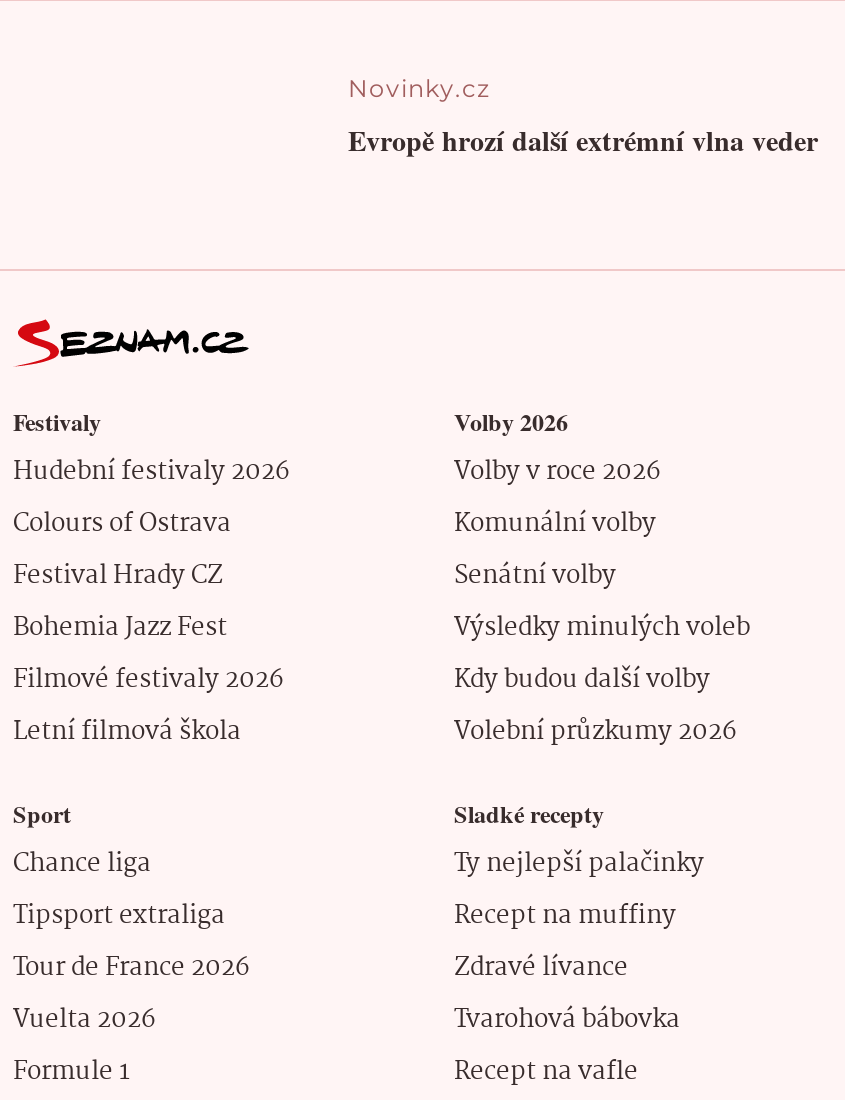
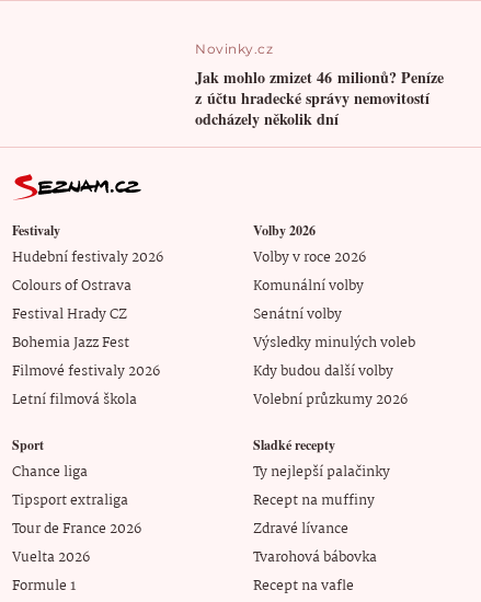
[348,120,818,162] Evropě hrozí další extrémní vlna veder -> [196,66,444,130] Jak mohlo zmizet 46 milionů? Peníze | z účtu hradecké správy nemovitostí | odcházely několik dní

